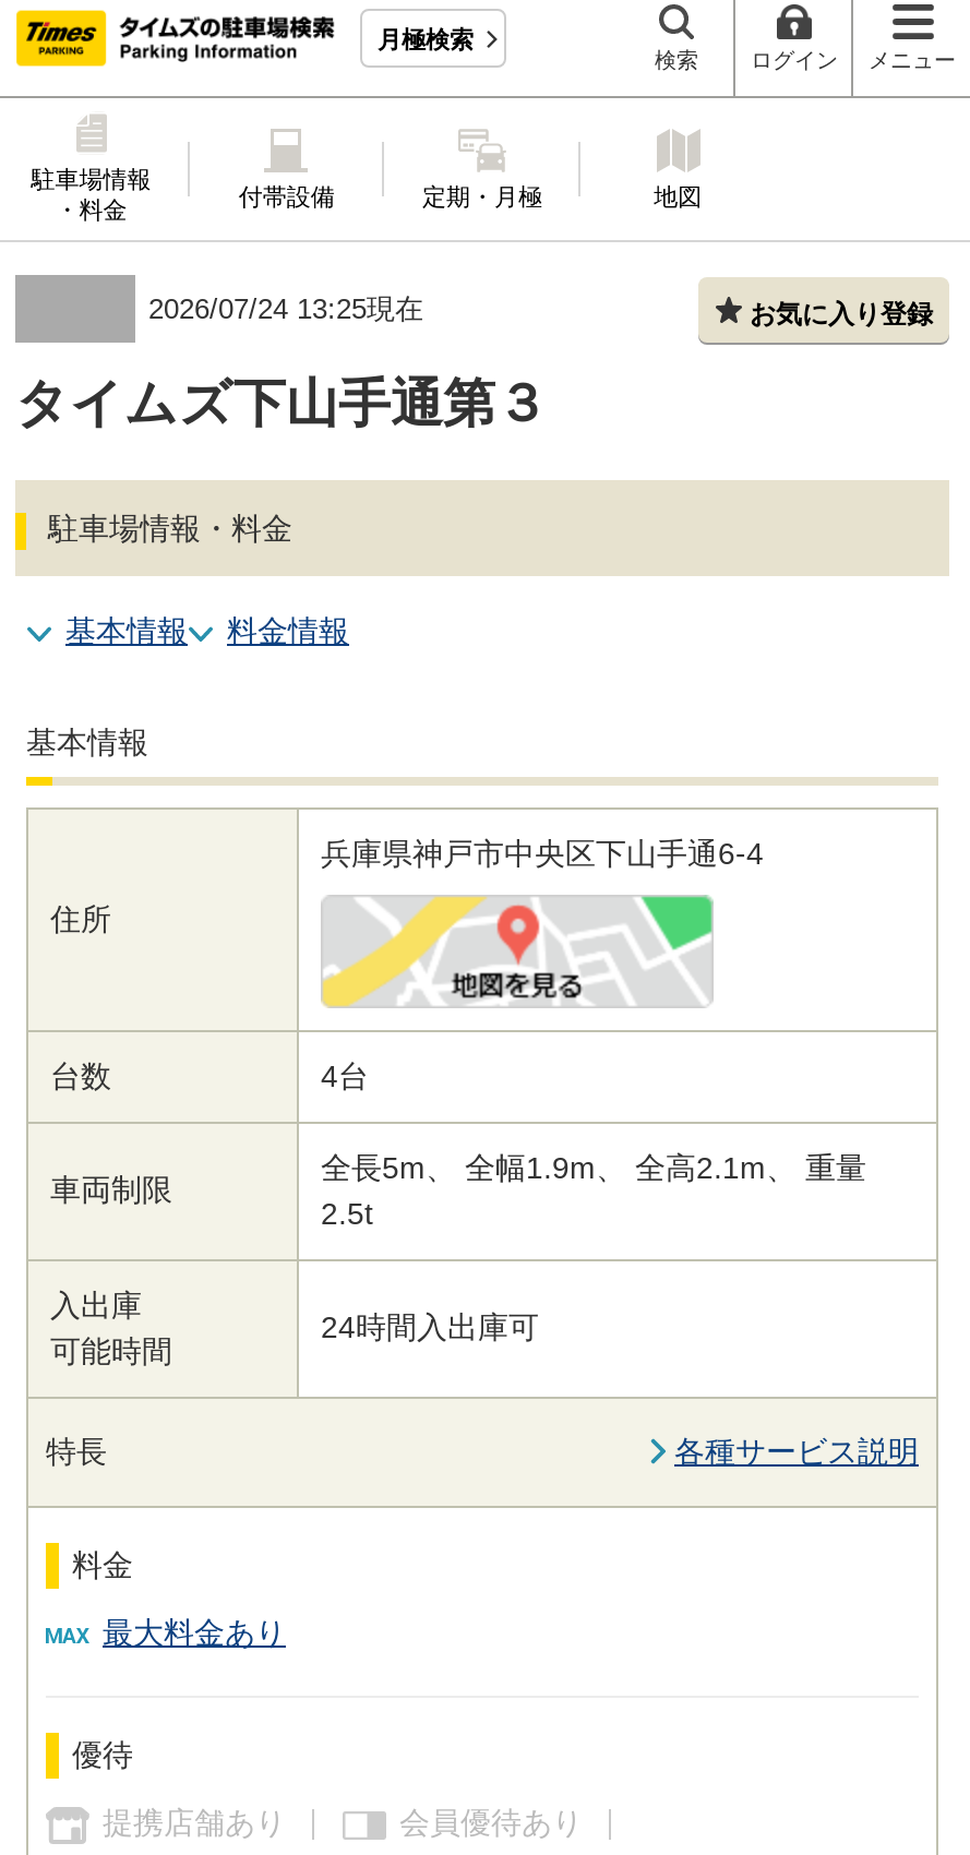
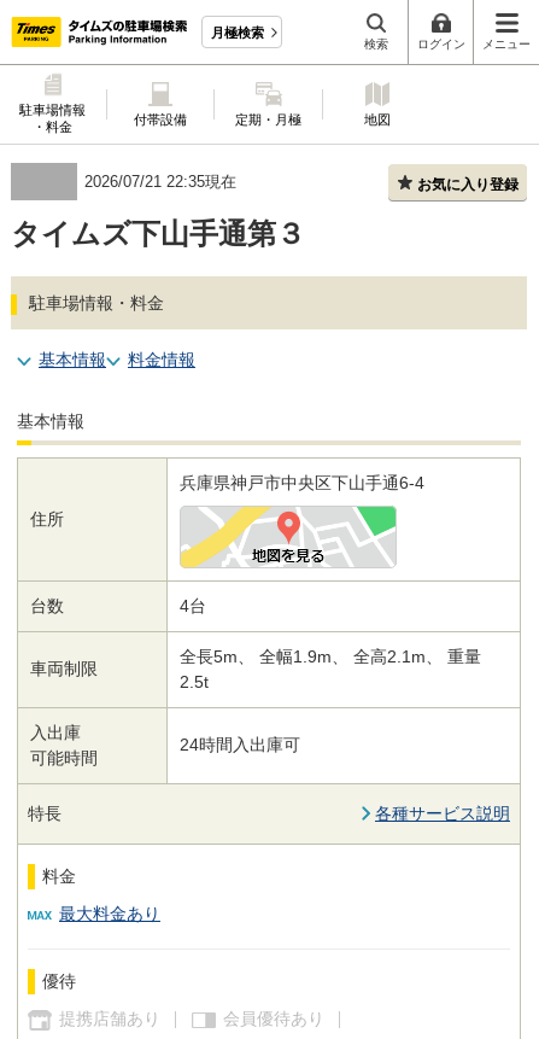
[148,292,423,325] 2026/07/24 13:25現在 -> [84,173,236,191] 2026/07/21 22:35現在

